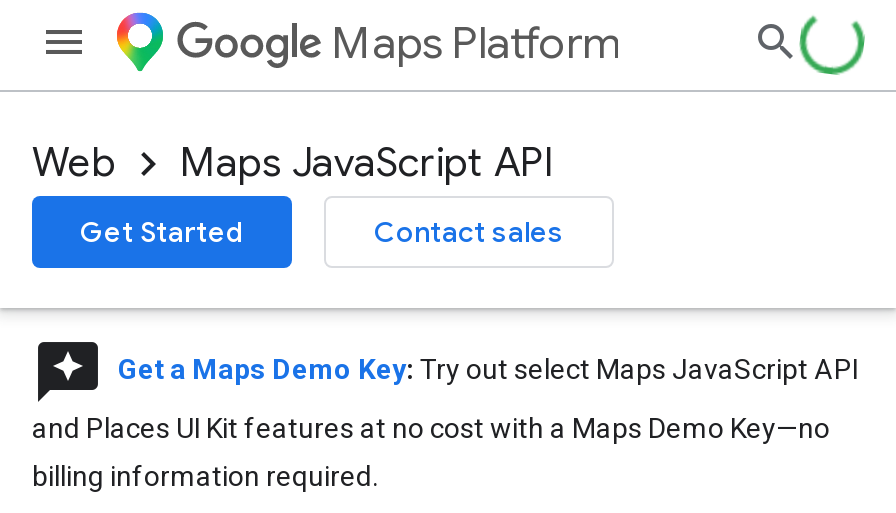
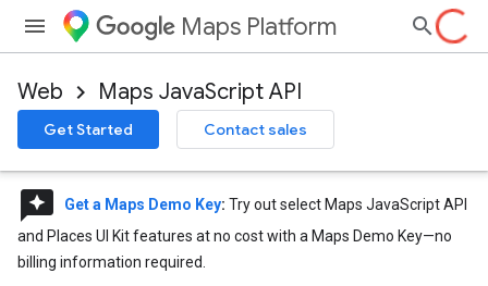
[798,10,866,76] [image] -> [435,8,471,45] [image]

